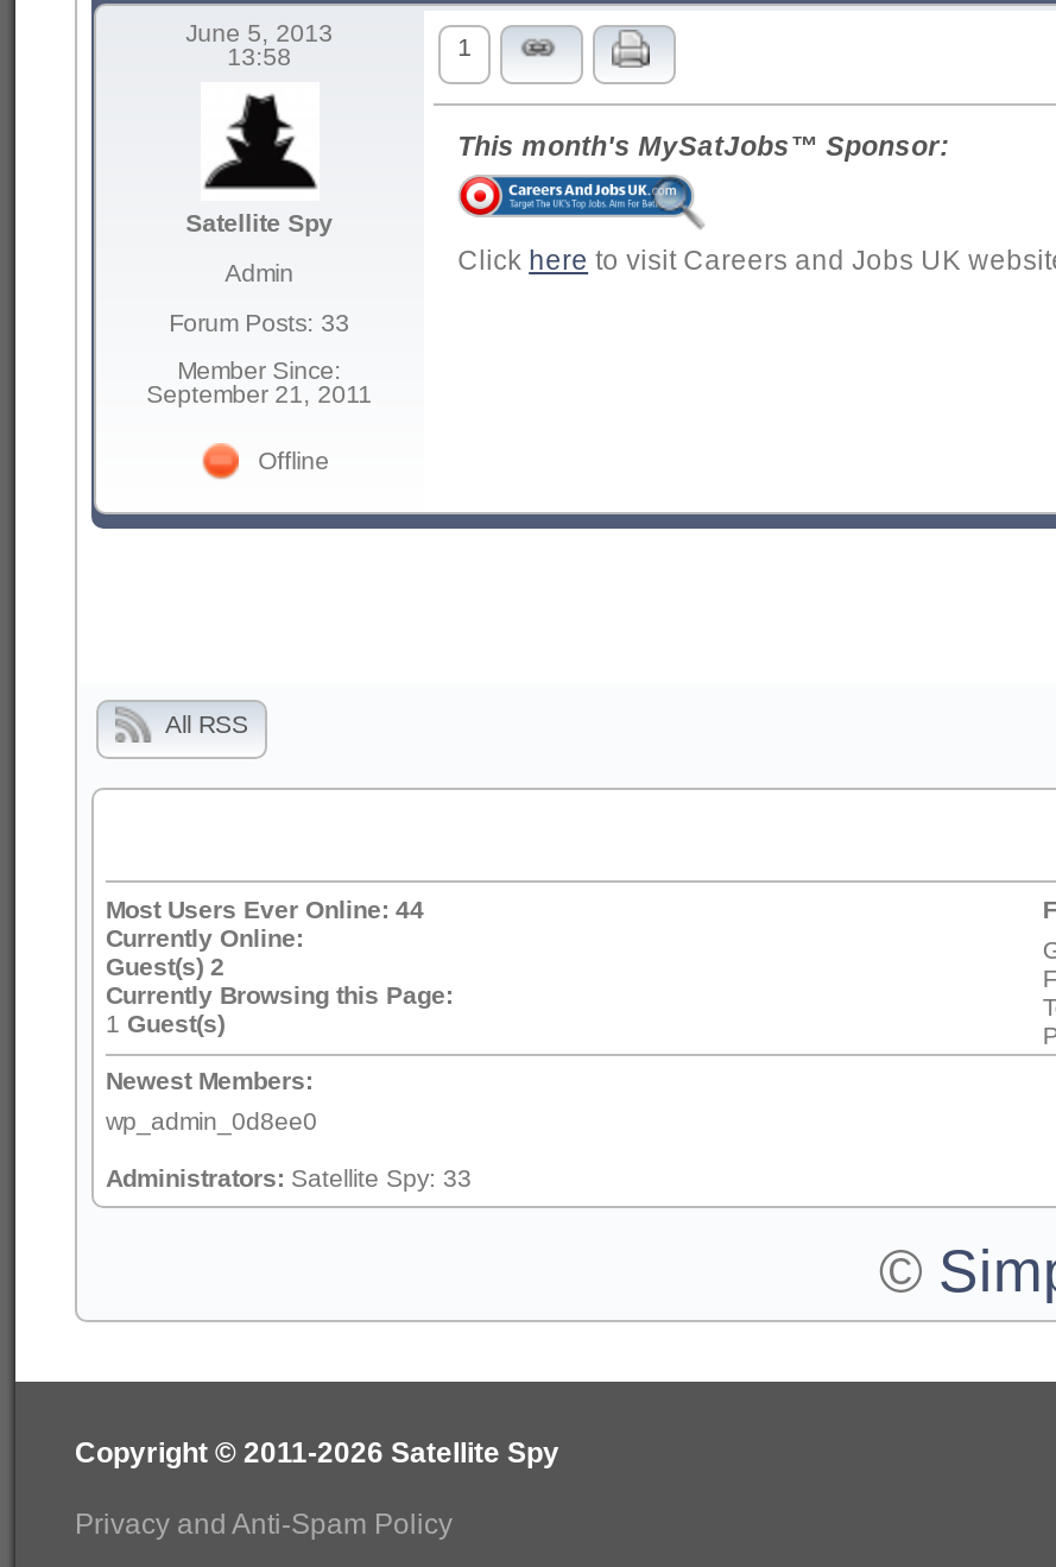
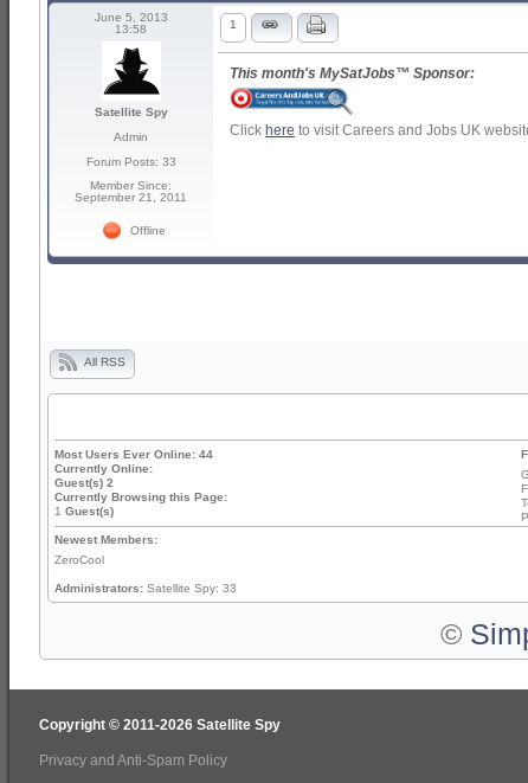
[106,1108,317,1135] wp_admin_0d8ee0 -> [54,553,104,566] ZeroCool

